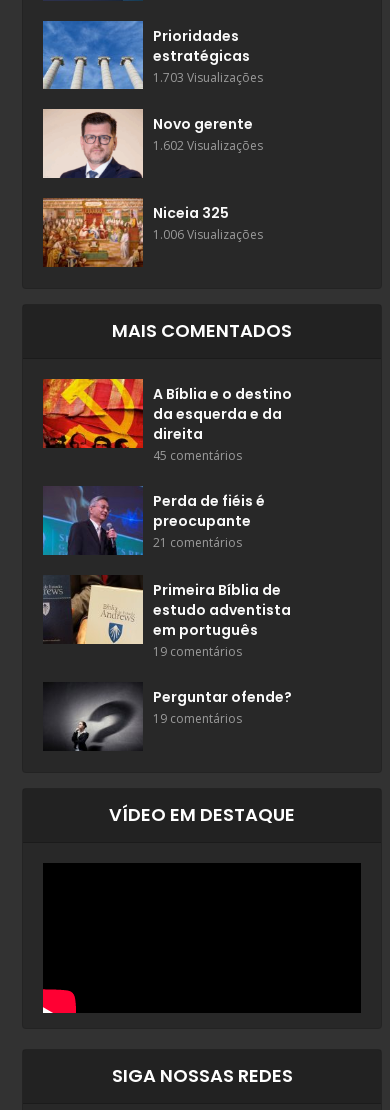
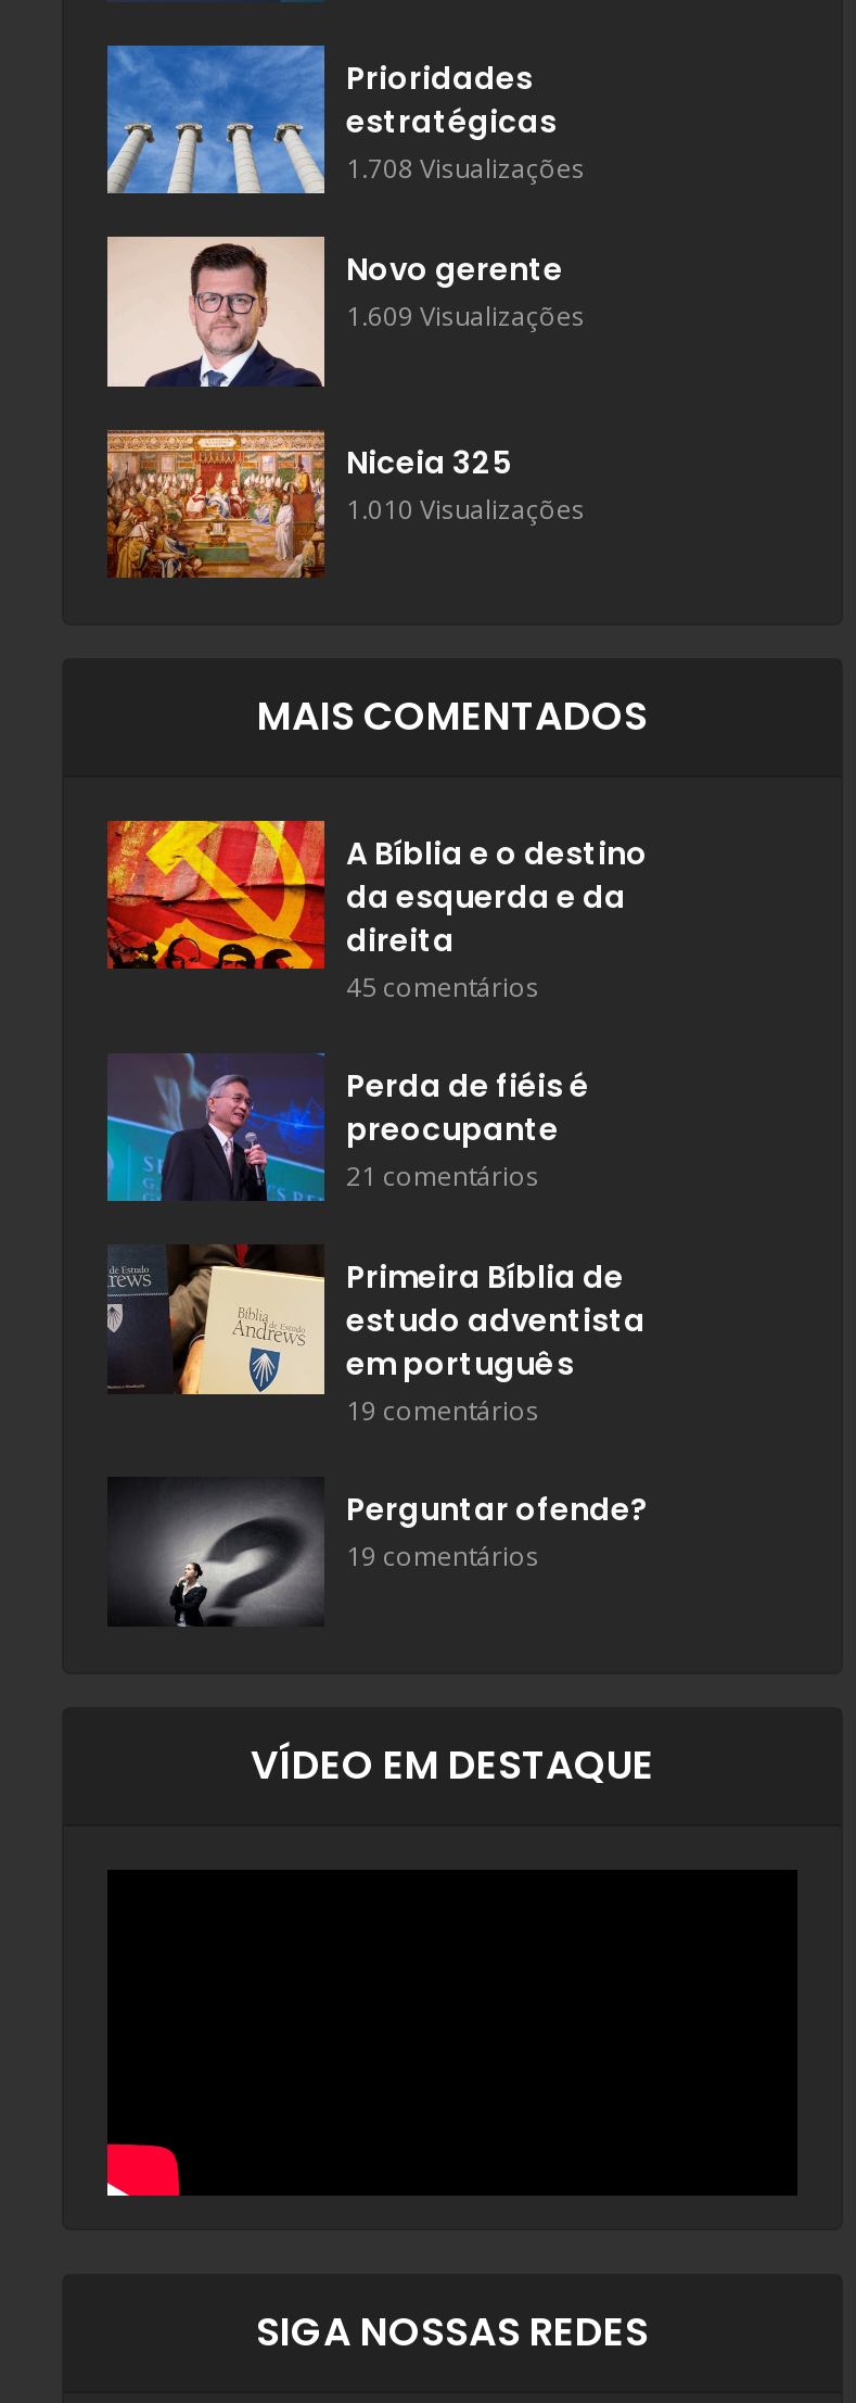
[153,68,263,85] 1.703 Visualizações -> [346,149,585,186] 1.708 Visualizações
[153,137,263,154] 1.602 Visualizações -> [346,297,585,334] 1.609 Visualizações
[153,226,263,243] 1.006 Visualizações -> [346,489,585,526] 1.010 Visualizações

